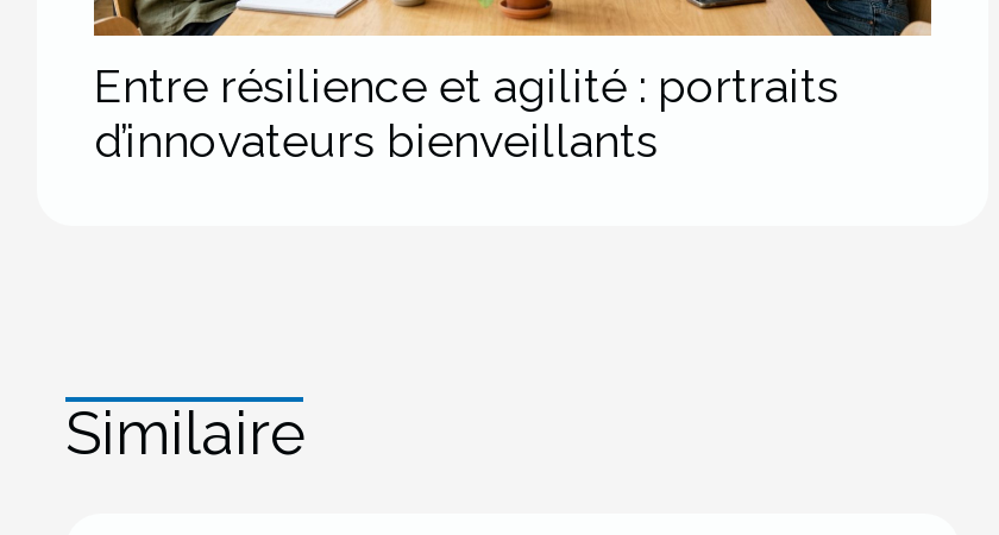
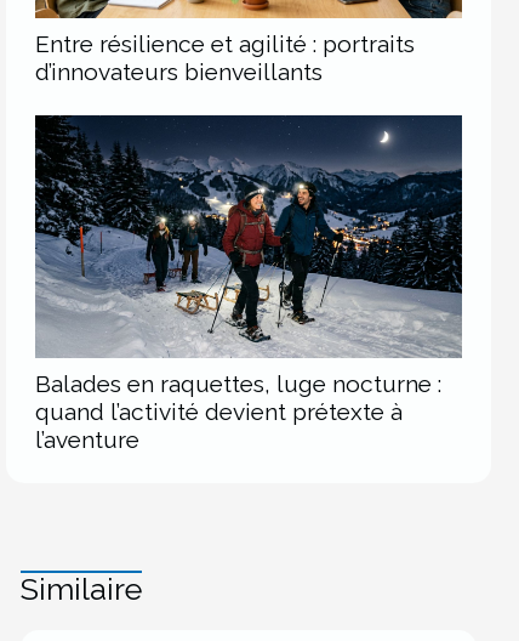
none -> [34,114,463,453] [image] | Balades en raquettes, luge nocturne : | quand l’activité devient prétexte à | l’aventure

